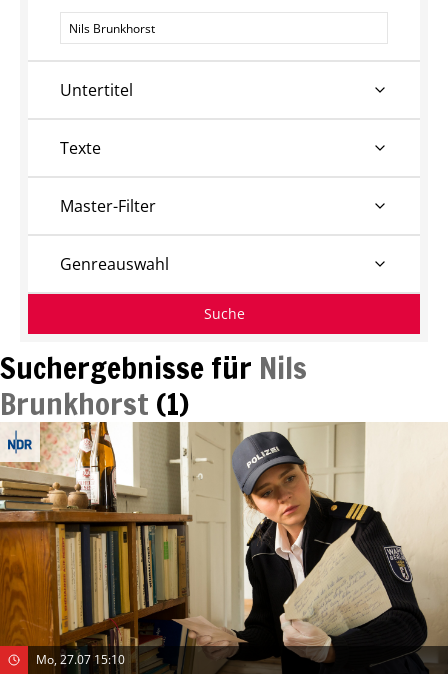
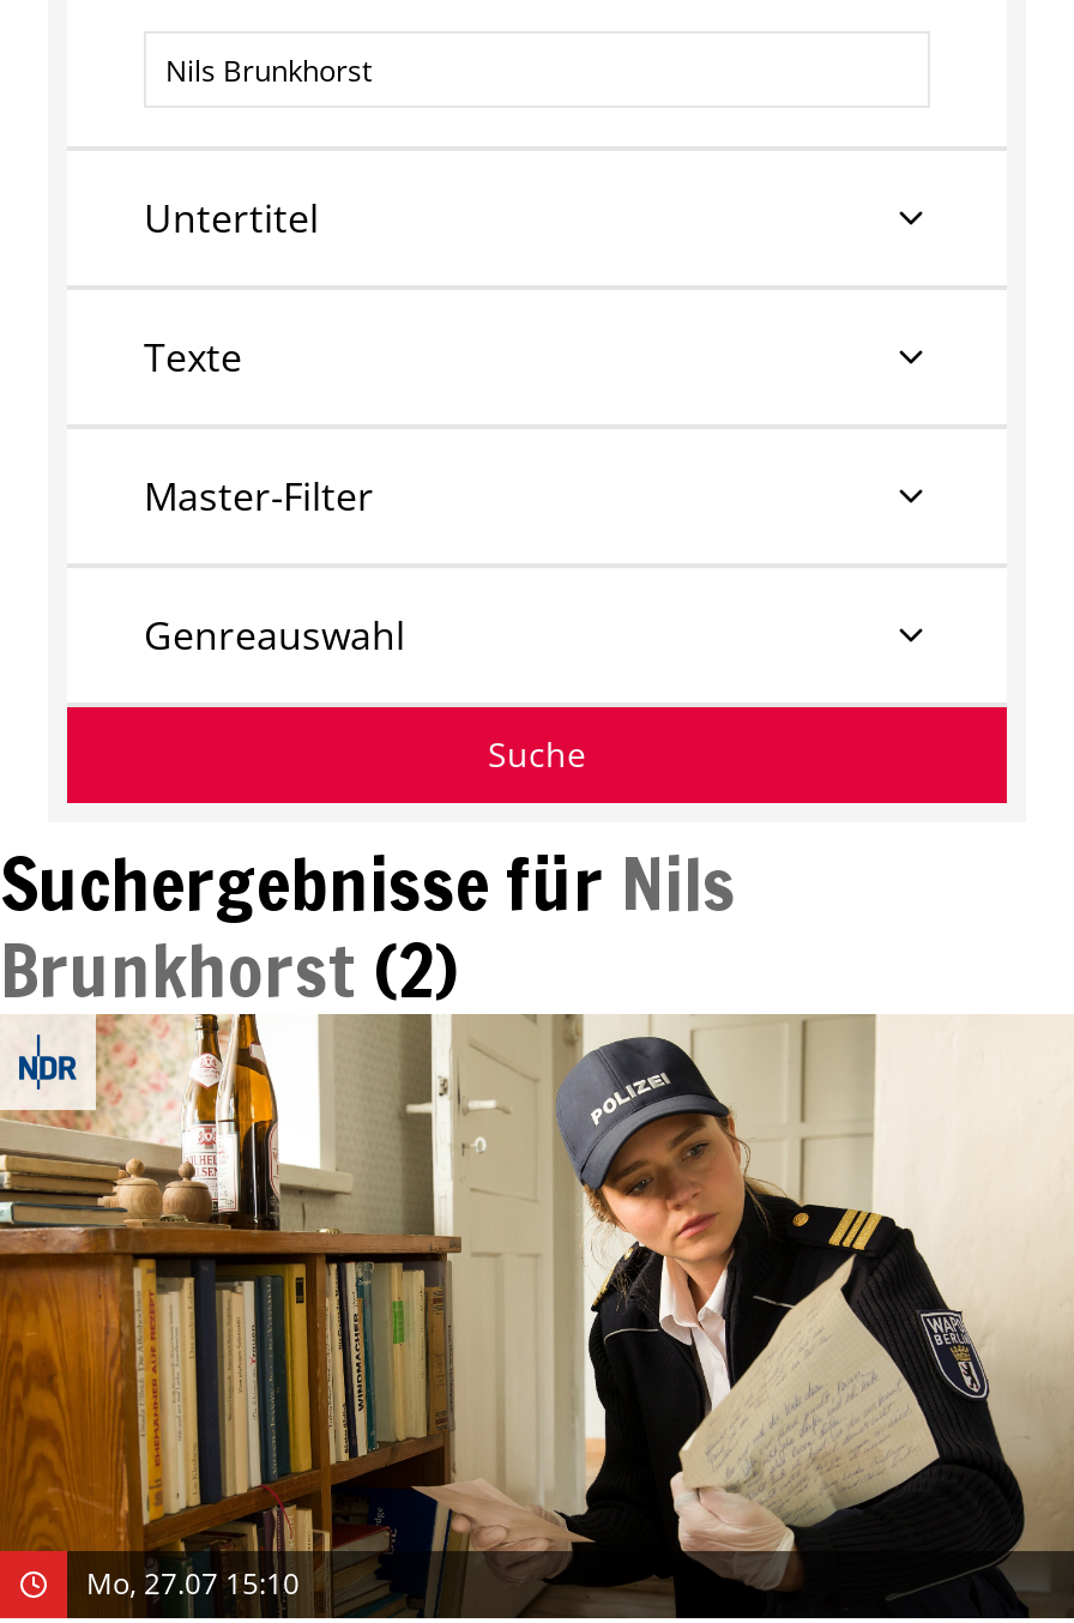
[0,382,189,425] Brunkhorst (1) -> [0,918,458,1021] Brunkhorst (2)

